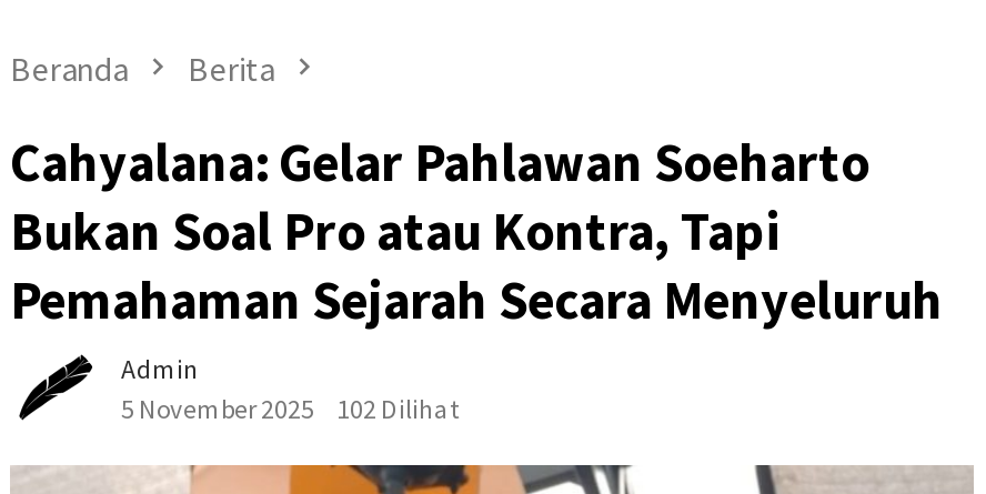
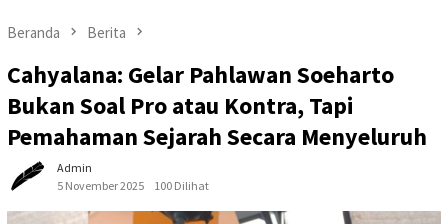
[121,393,459,426] 5 November 2025 102 Dilihat -> [57,178,209,193] 5 November 2025 100 Dilihat

